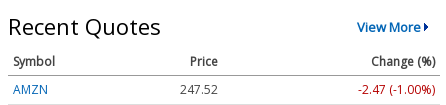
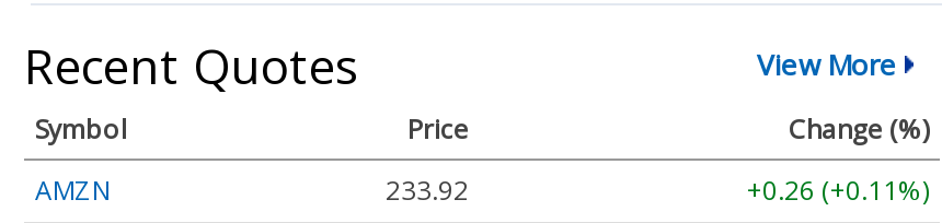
[180,81,218,98] 247.52 -> [386,171,469,208] 233.92
[358,81,435,98] -2.47 (-1.00%) -> [747,171,929,208] +0.26 (+0.11%)

